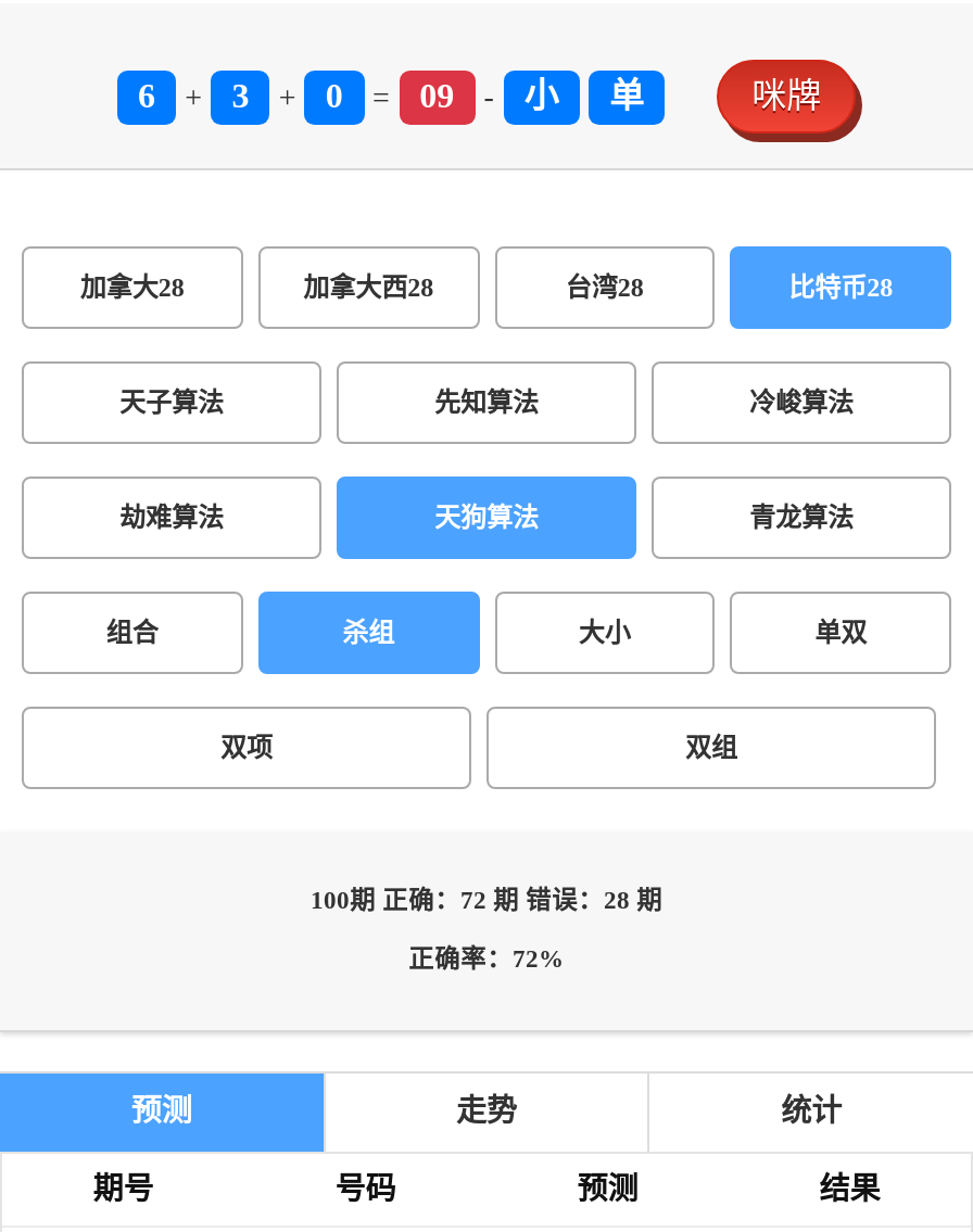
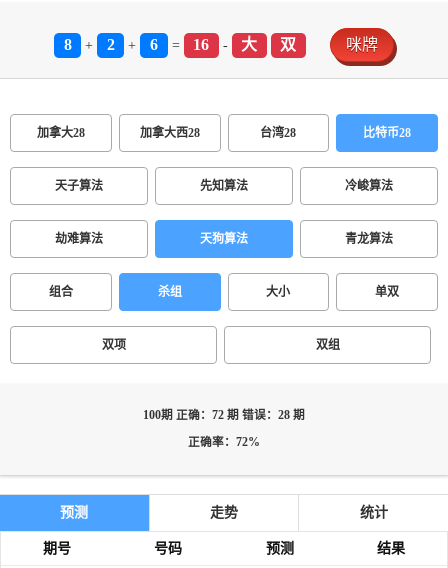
[138,77,155,114] 6 -> [63,36,71,53] 8
[232,77,249,114] 3 -> [107,36,115,53] 2
[326,77,343,114] 0 -> [150,36,158,53] 6
[419,77,454,114] 09 -> [193,36,209,53] 16
[524,77,644,114] 小 | 单 -> [241,36,296,53] 大 | 双

